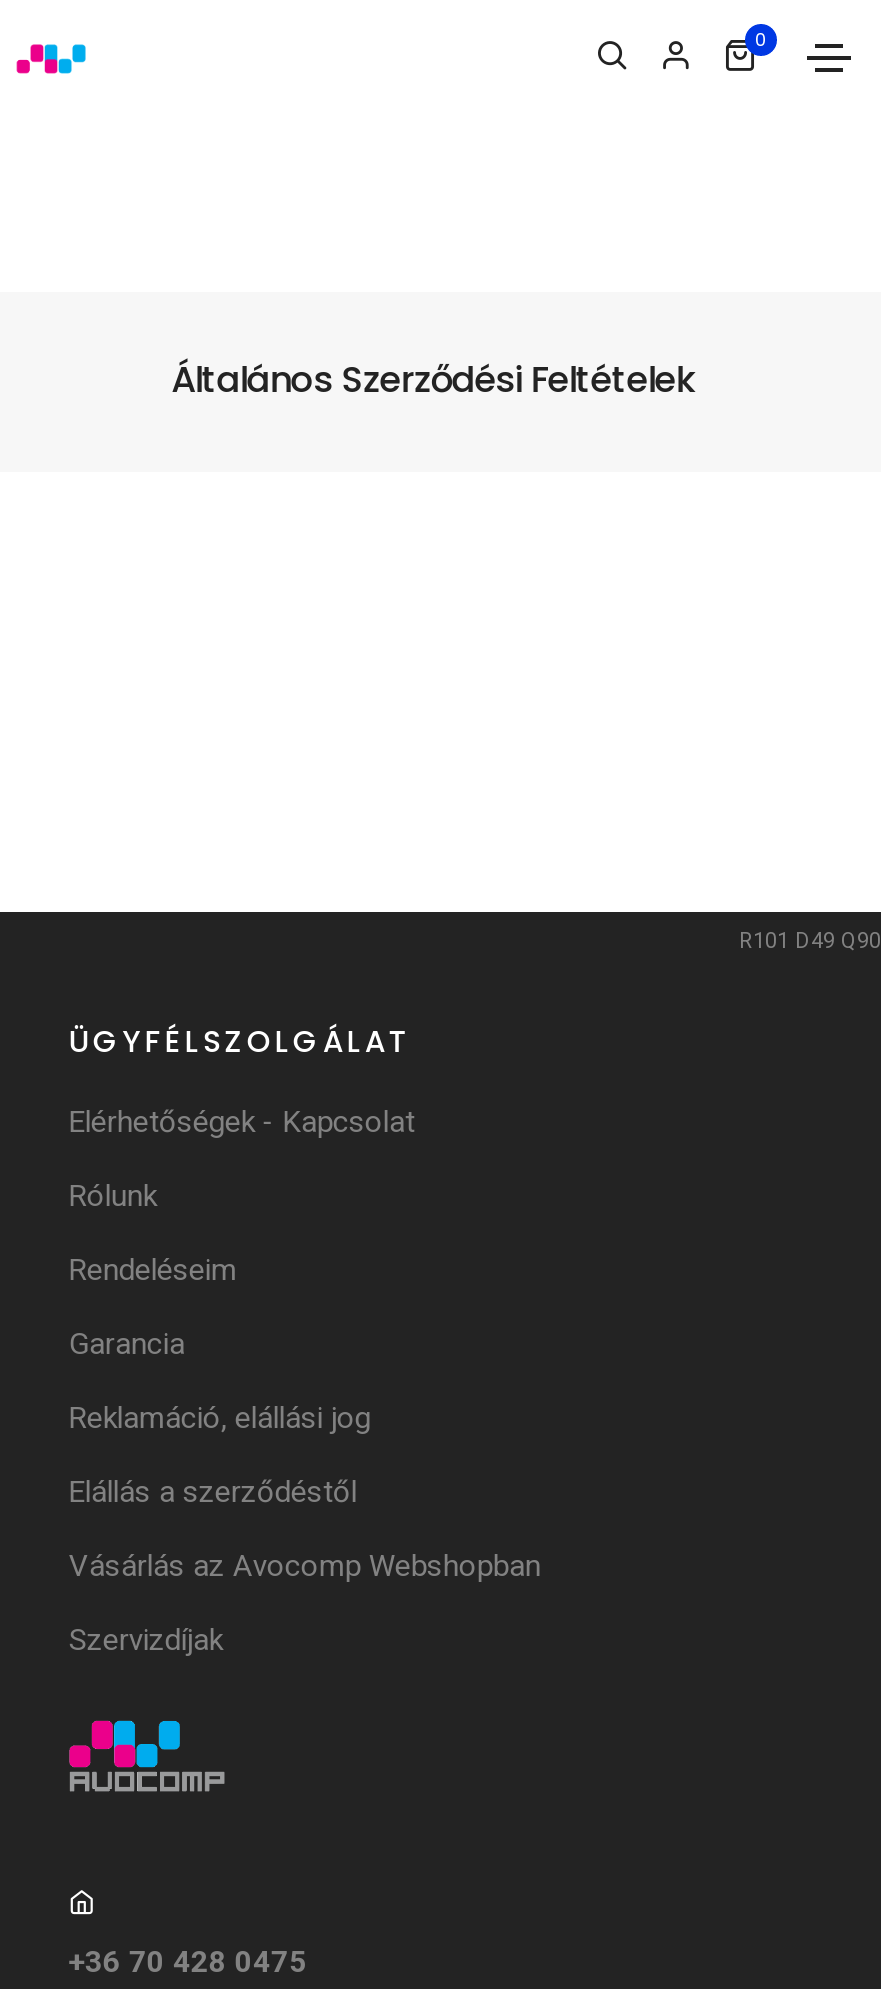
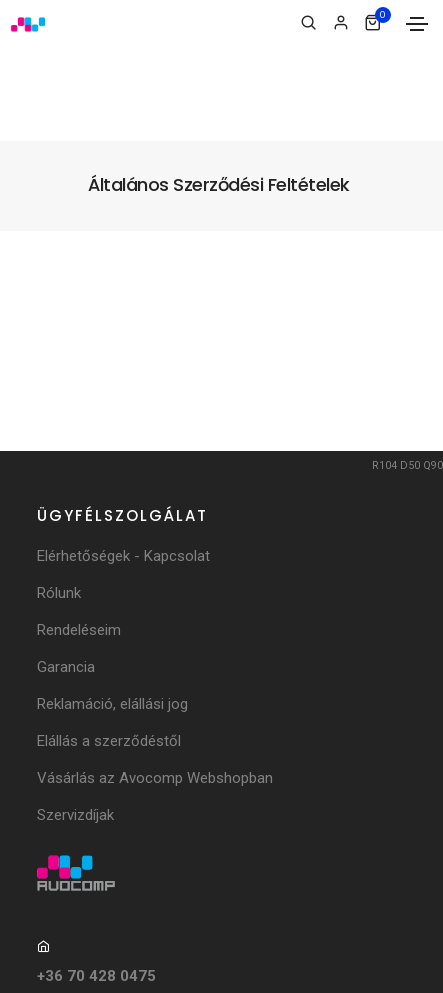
[739,928,881,954] R101 D49 Q90 -> [372,459,443,472] R104 D50 Q90

